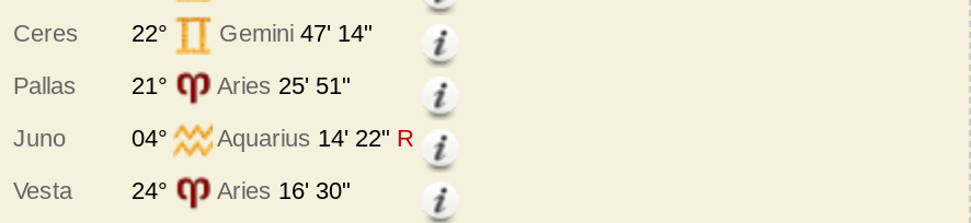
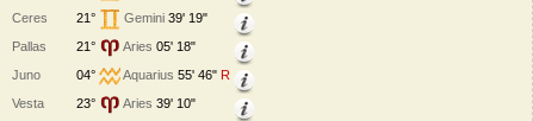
[132,20,173,47] 22° -> [76,11,99,25] 21°
[219,20,373,47] Gemini 47' 14" -> [124,11,207,25] Gemini 39' 19"
[132,73,351,99] 21° Aries 25' 51" -> [76,40,196,54] 21° Aries 05' 18"
[132,125,414,152] 04° Aquarius 14' 22" R -> [76,68,230,82] 04° Aquarius 55' 46" R
[132,178,173,204] 24° -> [76,96,99,111] 23°
[217,178,351,204] Aries 16' 30" -> [123,96,196,111] Aries 39' 10"

